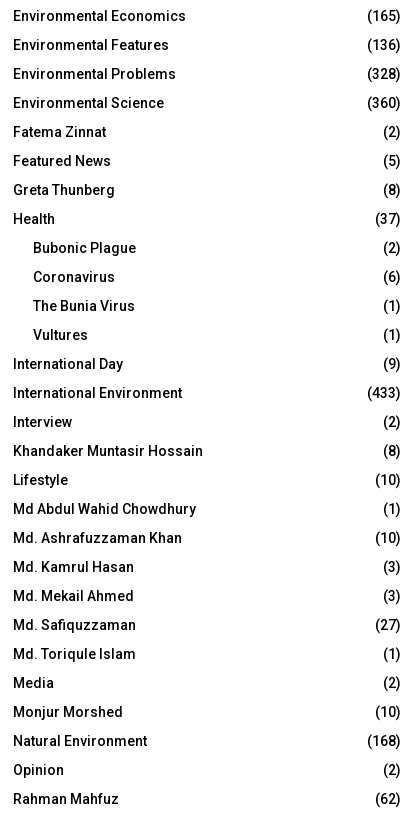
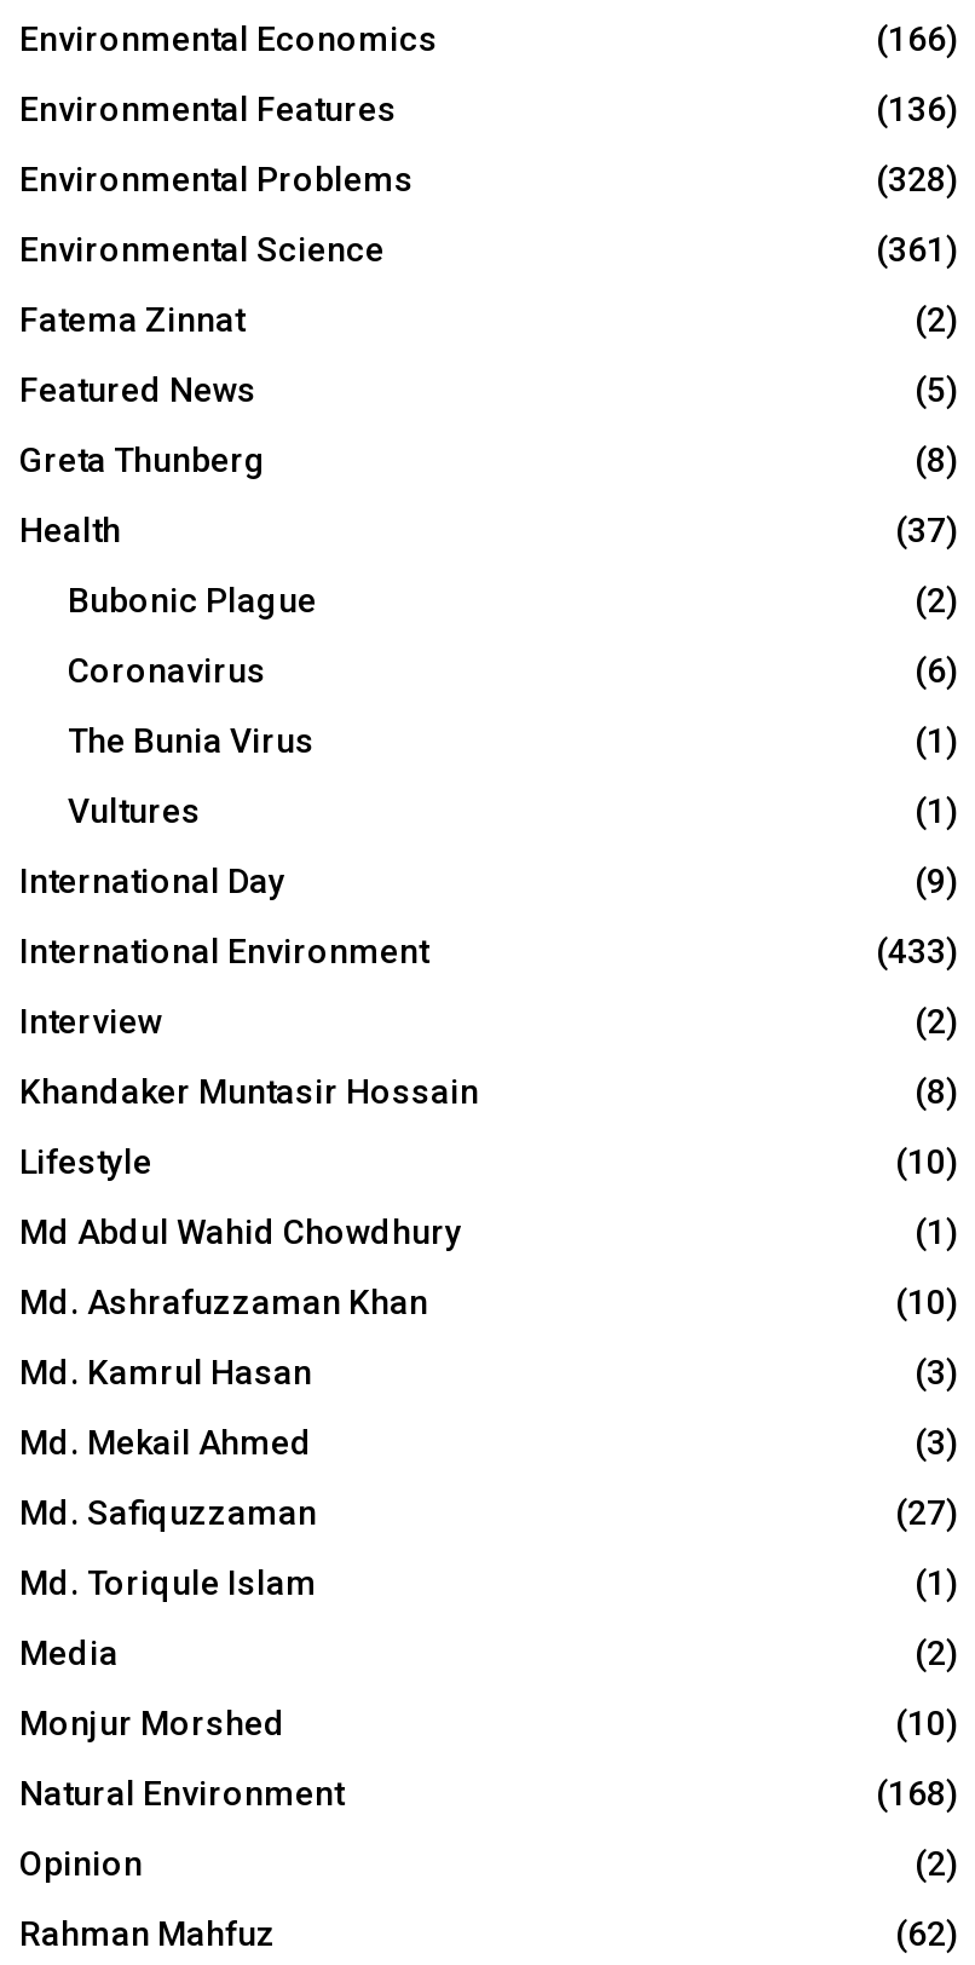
[367,7,401,23] (165) -> [876,18,958,57] (166)
[367,94,401,110] (360) -> [876,229,958,267] (361)

